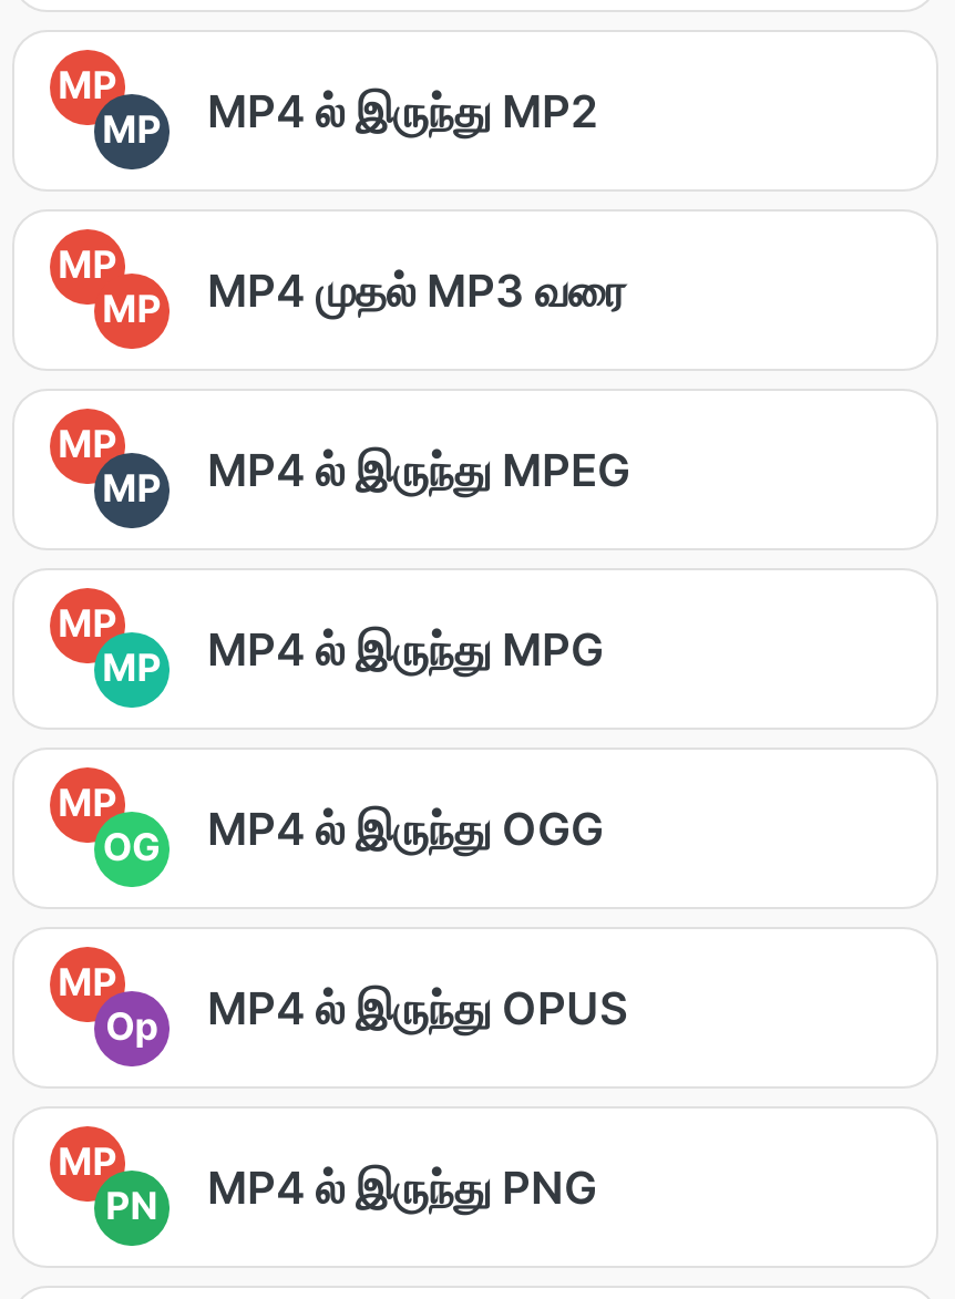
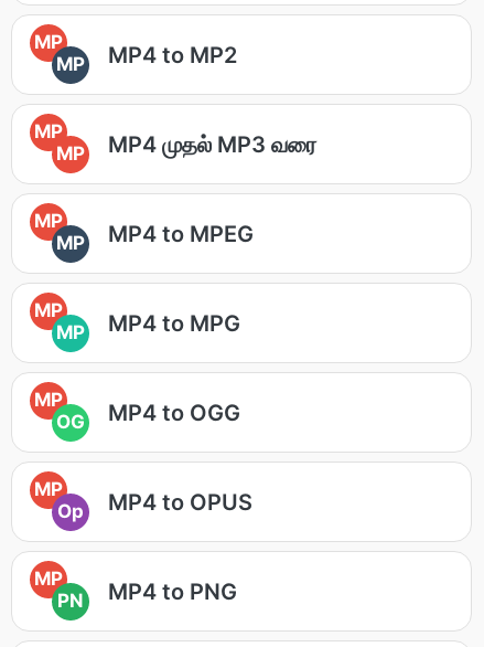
[103,84,597,152] MP MP4 ல் இருந்து MP2 -> [56,41,237,75] MP MP4 to MP2
[207,443,630,496] MP4 ல் இருந்து MPEG -> [108,220,254,247] MP4 to MPEG
[207,622,604,676] MP4 ல் இருந்து MPG -> [108,310,240,336] MP4 to MPG
[207,802,604,855] MP4 ல் இருந்து OGG -> [108,399,240,426] MP4 to OGG
[207,981,628,1034] MP4 ல் இருந்து OPUS -> [108,489,252,515] MP4 to OPUS
[207,1161,597,1214] MP4 ல் இருந்து PNG -> [108,578,237,604] MP4 to PNG

